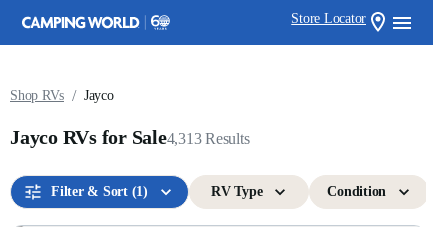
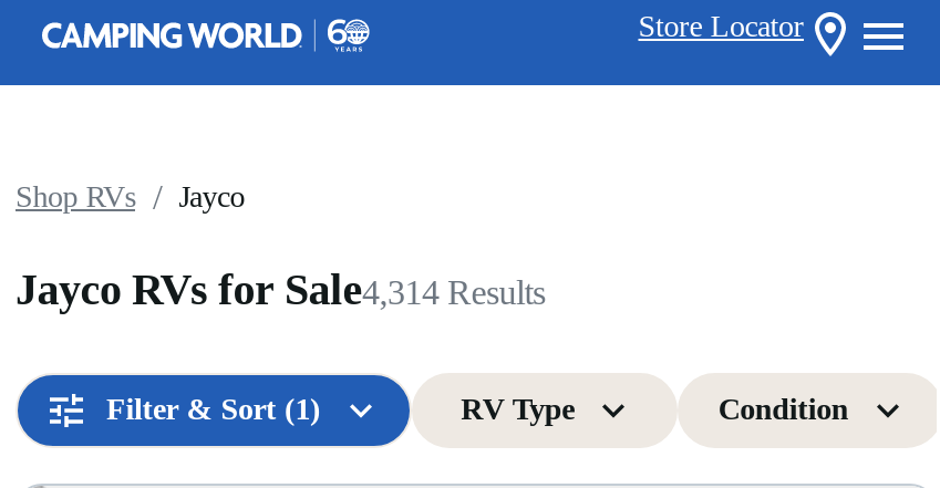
[10,126,249,148] Jayco RVs for Sale4,313 Results -> [16,264,545,313] Jayco RVs for Sale4,314 Results

